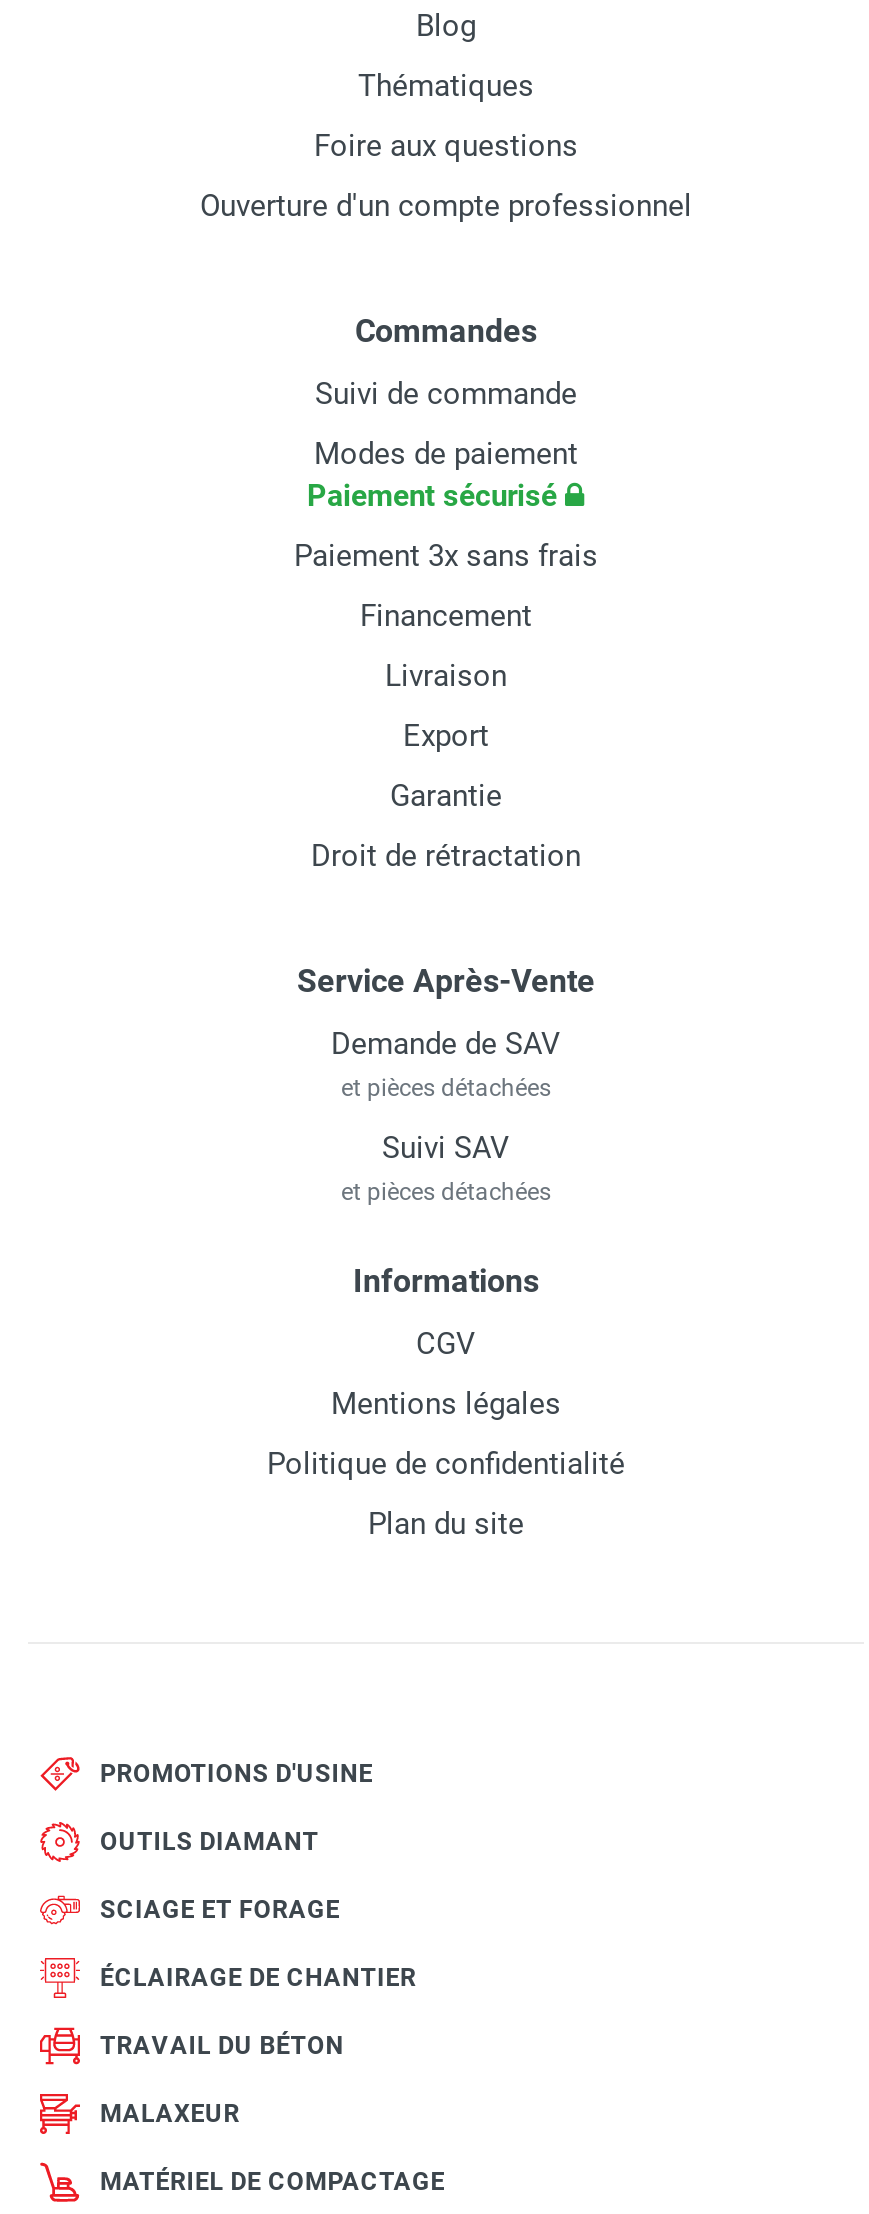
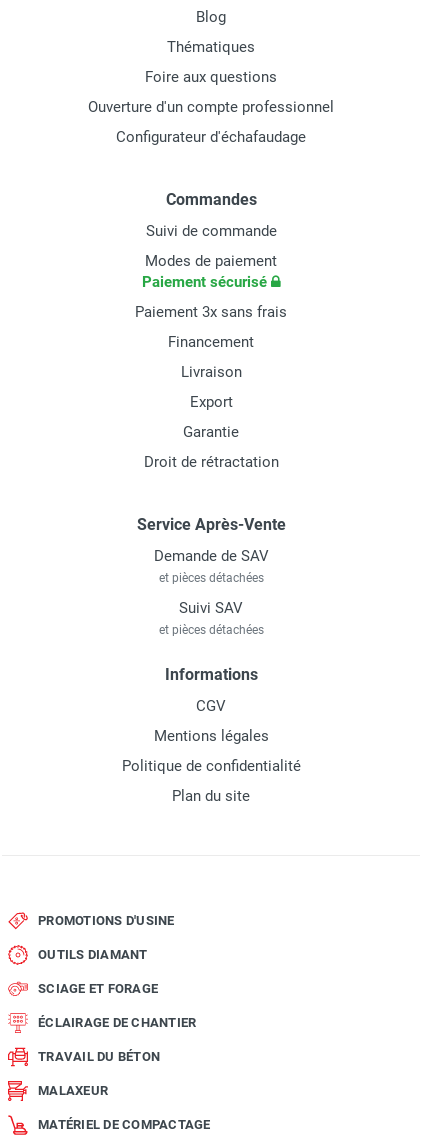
none -> [116,128,306,146] Configurateur d'échafaudage

